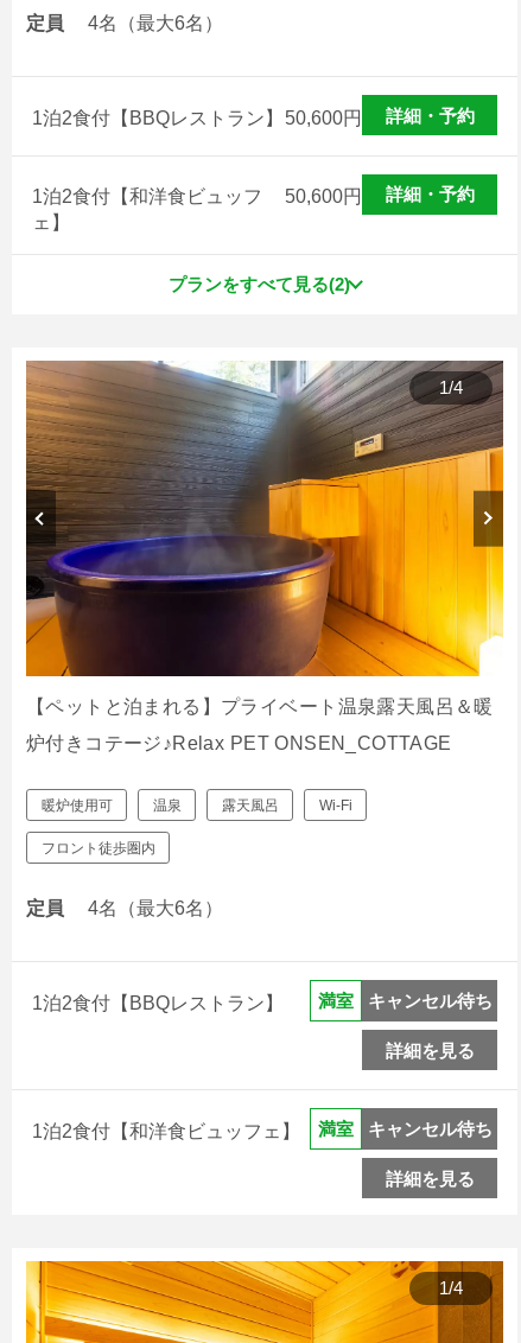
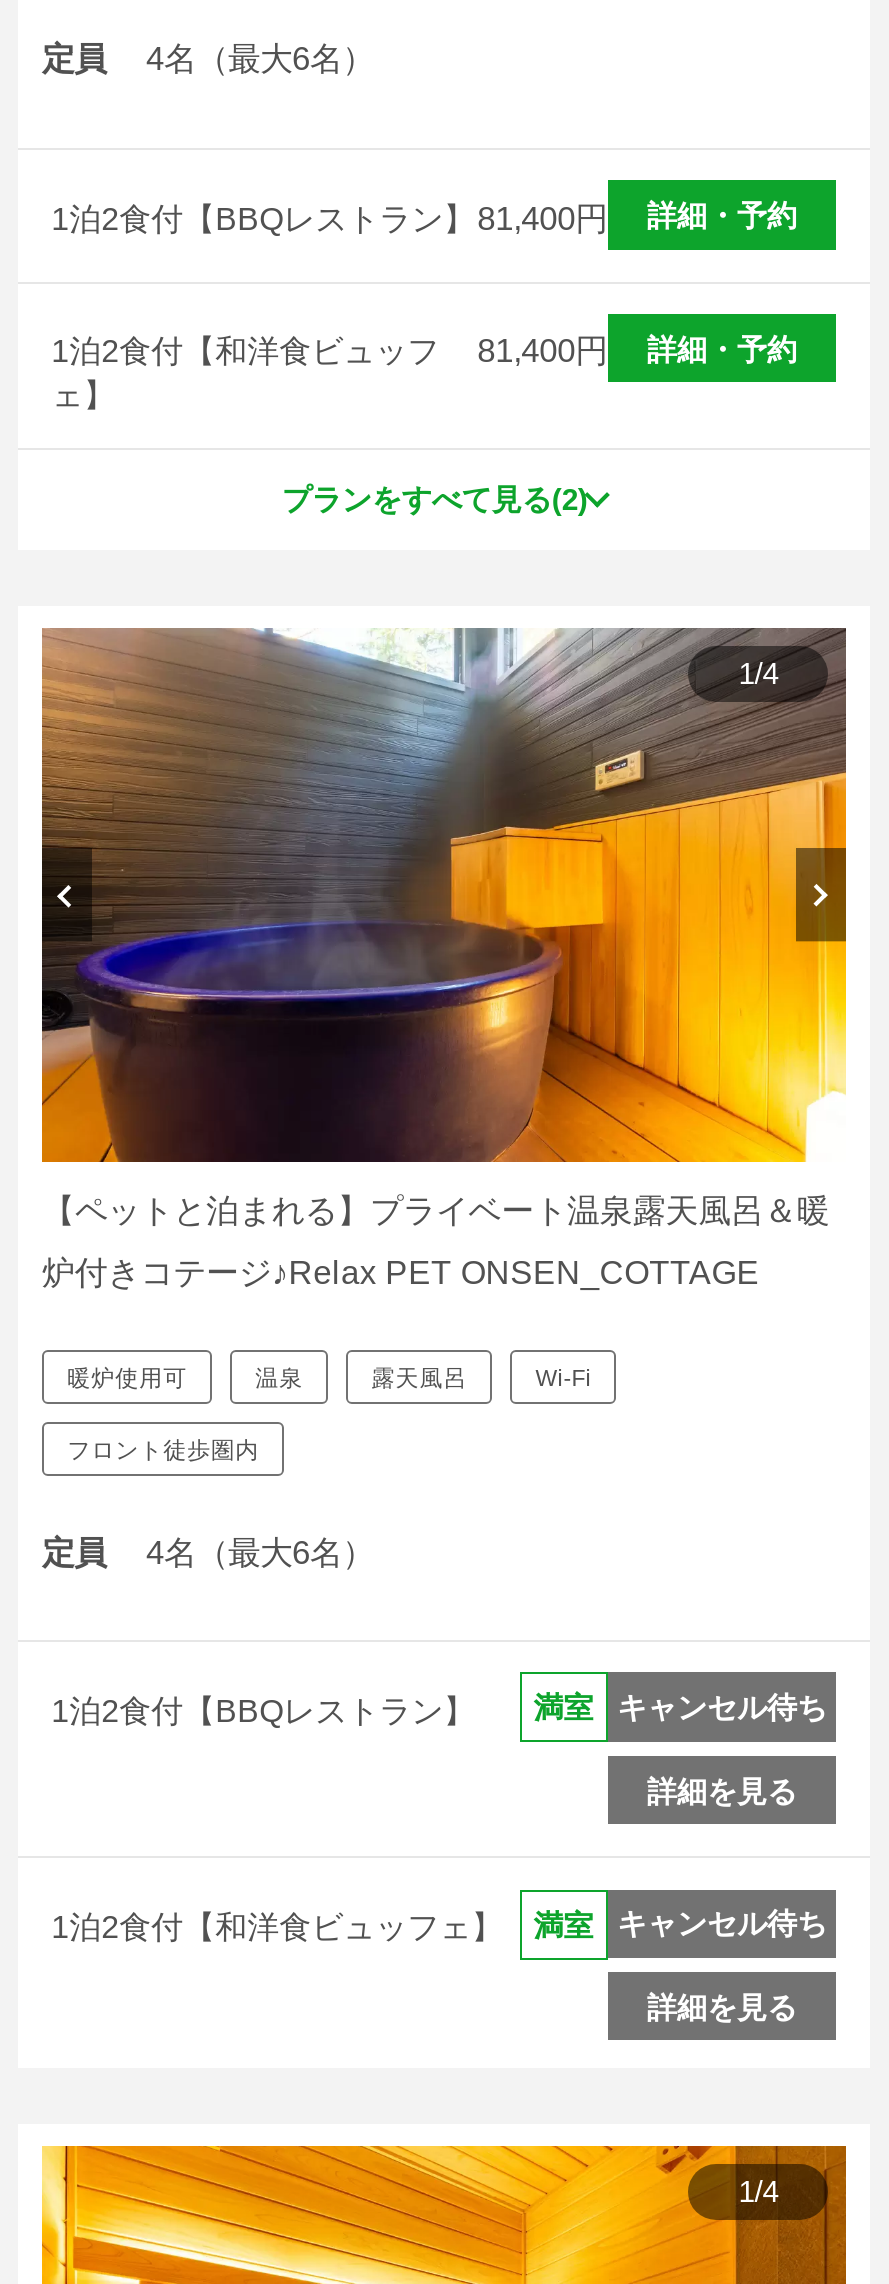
[32,106,361,128] 1泊2食付【BBQレストラン】 50,600円 -> [51,199,607,235] 1泊2食付【BBQレストラン】 81,400円
[32,184,474,207] 1泊2食付【和洋食ビュッフ 50,600円 詳細・予約 -> [51,331,797,368] 1泊2食付【和洋食ビュッフ 81,400円 詳細・予約

